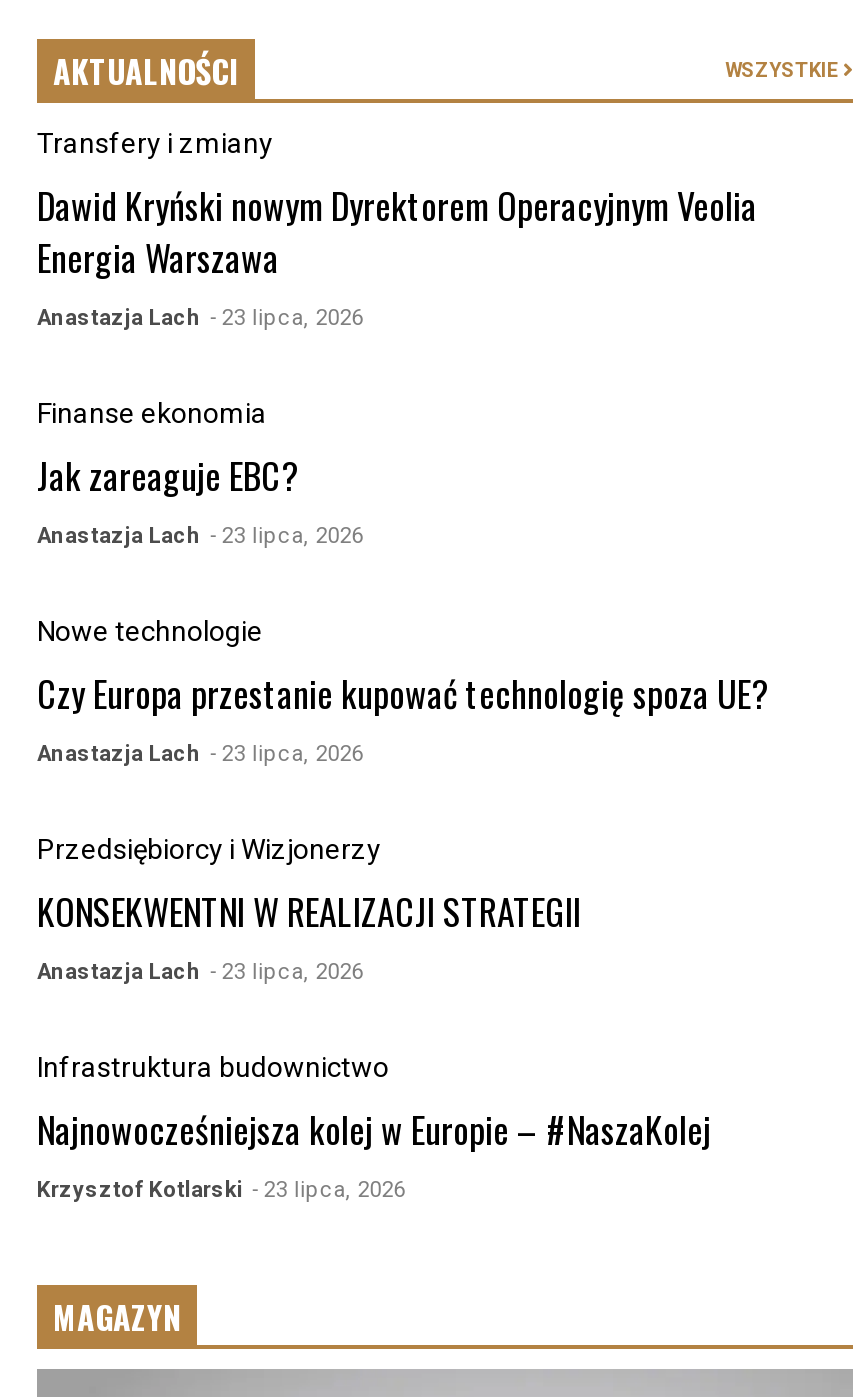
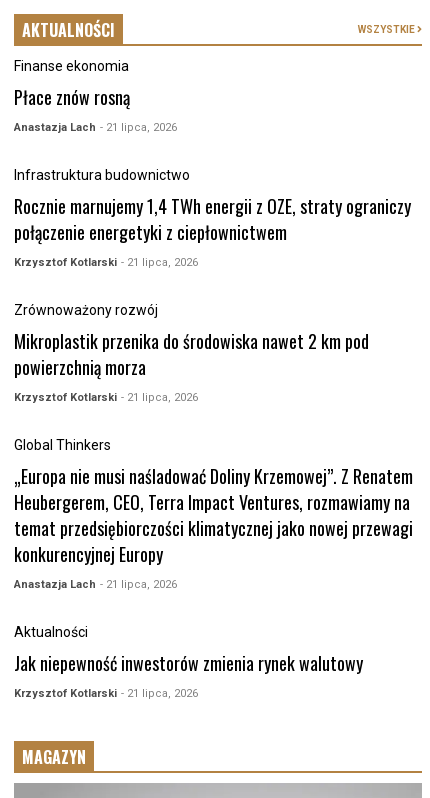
[37,126,757,330] Transfery i zmiany | Dawid Kryński nowym Dyrektorem Operacyjnym Veolia | Energia Warszawa | Anastazja Lach - 23 lipca, 2026 -> none
moved [37,396,267,428] -> [14,58,129,74]: Finanse ekonomia
[37,448,769,984] Jak zareaguje EBC? | Anastazja Lach - 23 lipca, 2026 | Nowe technologie | Czy Europa przestanie kupować technologię spoza UE? | Anastazja Lach - 23 lipca, 2026 | Przedsiębiorcy i Wizjonerzy | KONSEKWENTNI W REALIZACJI STRATEGII | Anastazja Lach - 23 lipca, 2026 -> [14,84,177,134] Płace znów rosną | Anastazja Lach - 21 lipca, 2026
moved [37,1050,389,1082] -> [14,167,190,183]: Infrastruktura budownictwo
[37,1102,711,1202] Najnowocześniejsza kolej w Europie – #NaszaKolej | Krzysztof Kotlarski - 23 lipca, 2026 -> [14,193,413,700] Rocznie marnujemy 1,4 TWh energii z OZE, straty ograniczy | połączenie energetyki z ciepłownictwem | Krzysztof Kotlarski - 21 lipca, 2026 | Zrównoważony rozwój | Mikroplastik przenika do środowiska nawet 2 km pod | powierzchnią morza | Krzysztof Kotlarski - 21 lipca, 2026 | Global Thinkers | „Europa nie musi naśladować Doliny Krzemowej”. Z Renatem | Heubergerem, CEO, Terra Impact Ventures, rozmawiamy na | temat przedsiębiorczości klimatycznej jako nowej przewagi | konkurencyjnej Europy | Anastazja Lach - 21 lipca, 2026 | Aktualności | Jak niepewność inwestorów zmienia rynek walutowy | Krzysztof Kotlarski - 21 lipca, 2026

